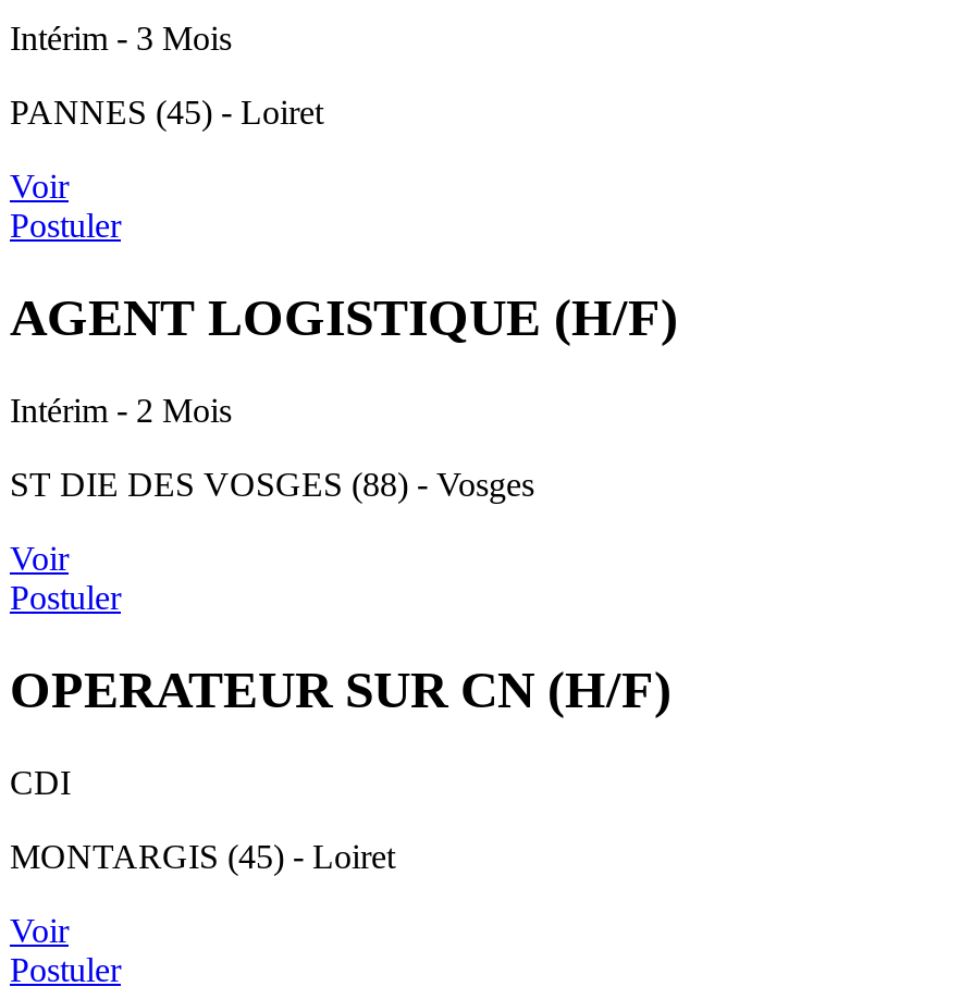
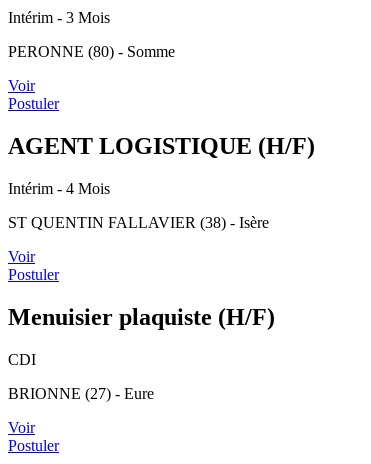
[10,93,323,130] PANNES (45) - Loiret -> [8,43,175,60] PERONNE (80) - Somme
[10,391,232,428] Intérim - 2 Mois -> [8,180,110,197] Intérim - 4 Mois
[10,465,534,502] ST DIE DES VOSGES (88) - Vosges -> [8,214,269,231] ST QUENTIN FALLAVIER (38) - Isère
[10,661,672,718] OPERATEUR SUR CN (H/F) -> [8,304,275,330] Menuisier plaquiste (H/F)
[10,837,395,874] MONTARGIS (45) - Loiret -> [8,385,154,402] BRIONNE (27) - Eure

